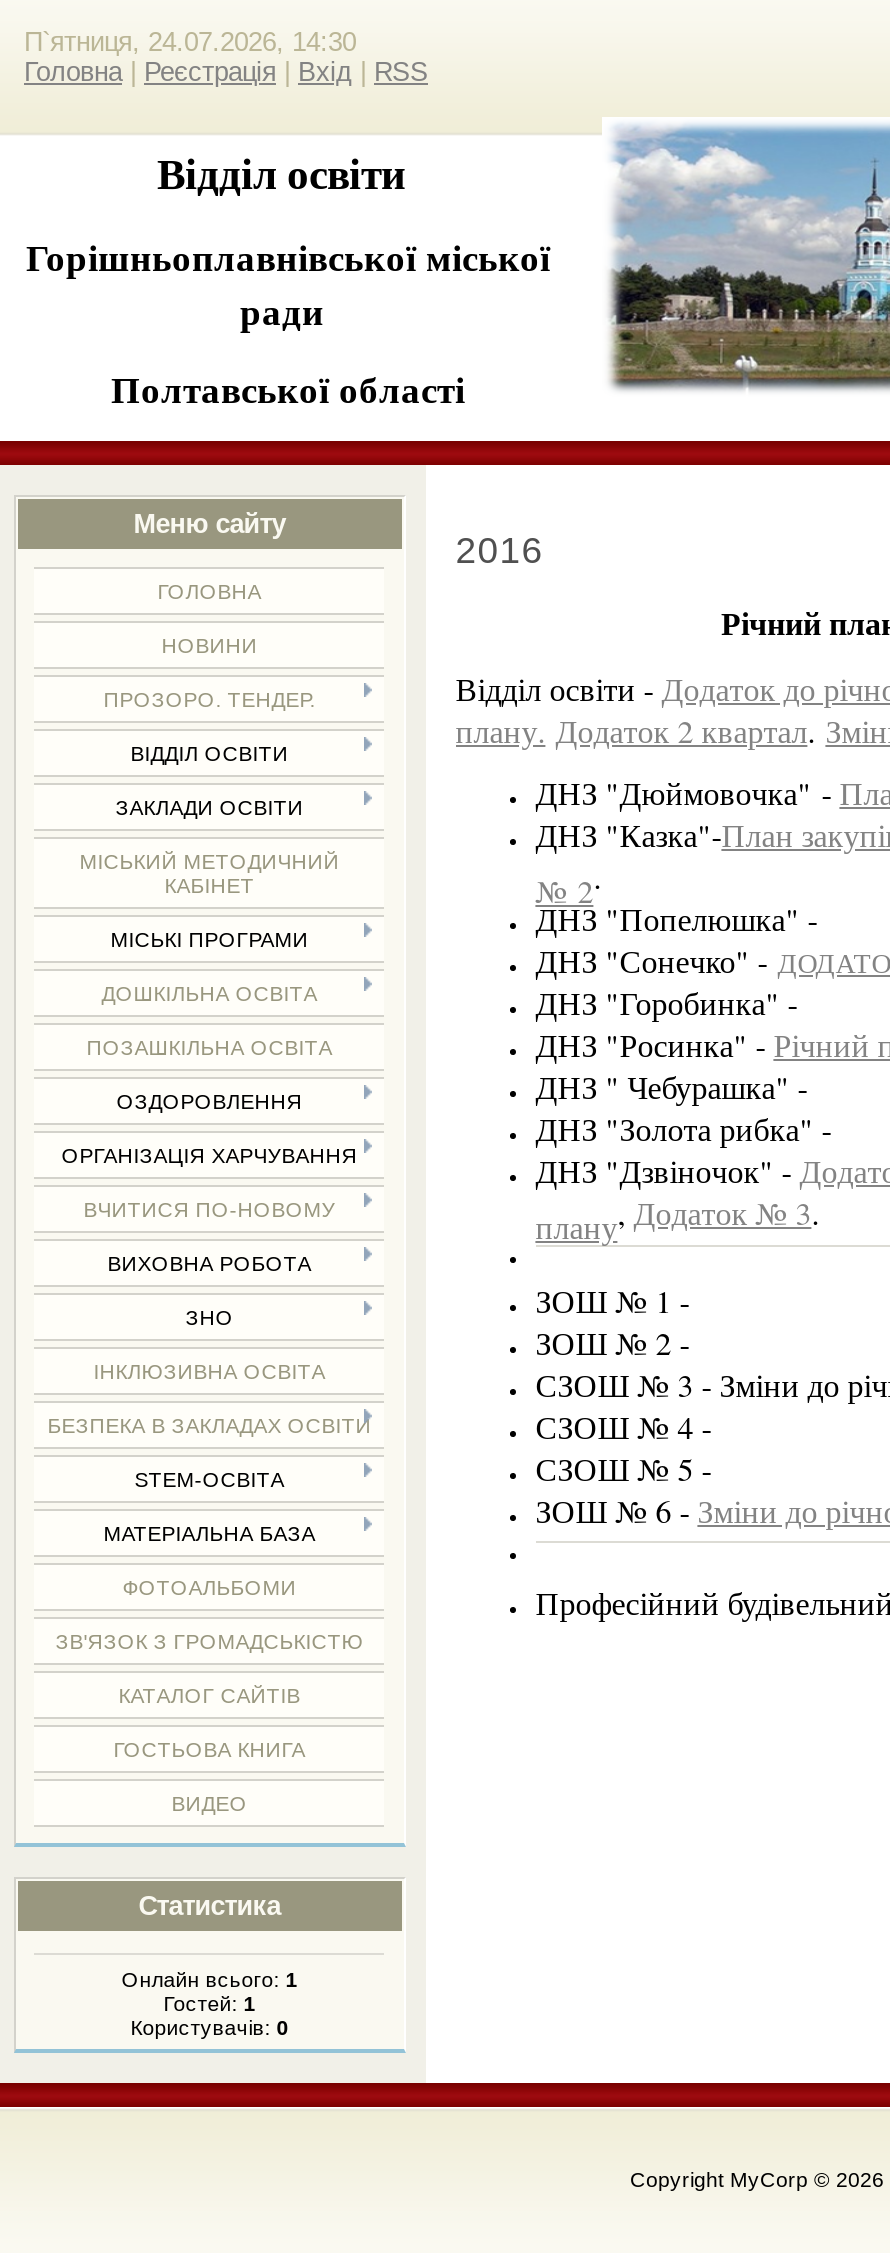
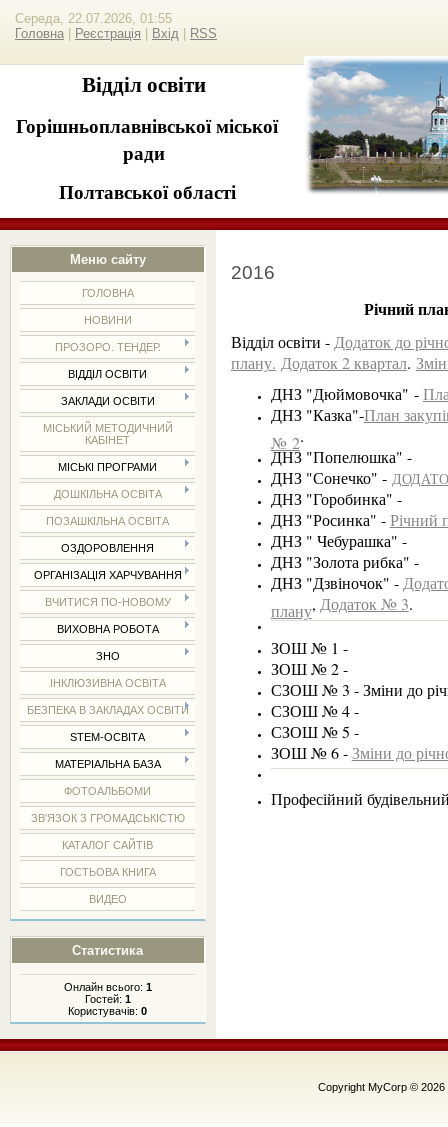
[24,27,356,57] П`ятниця, 24.07.2026, 14:30 -> [15,11,172,26] Середа, 22.07.2026, 01:55

